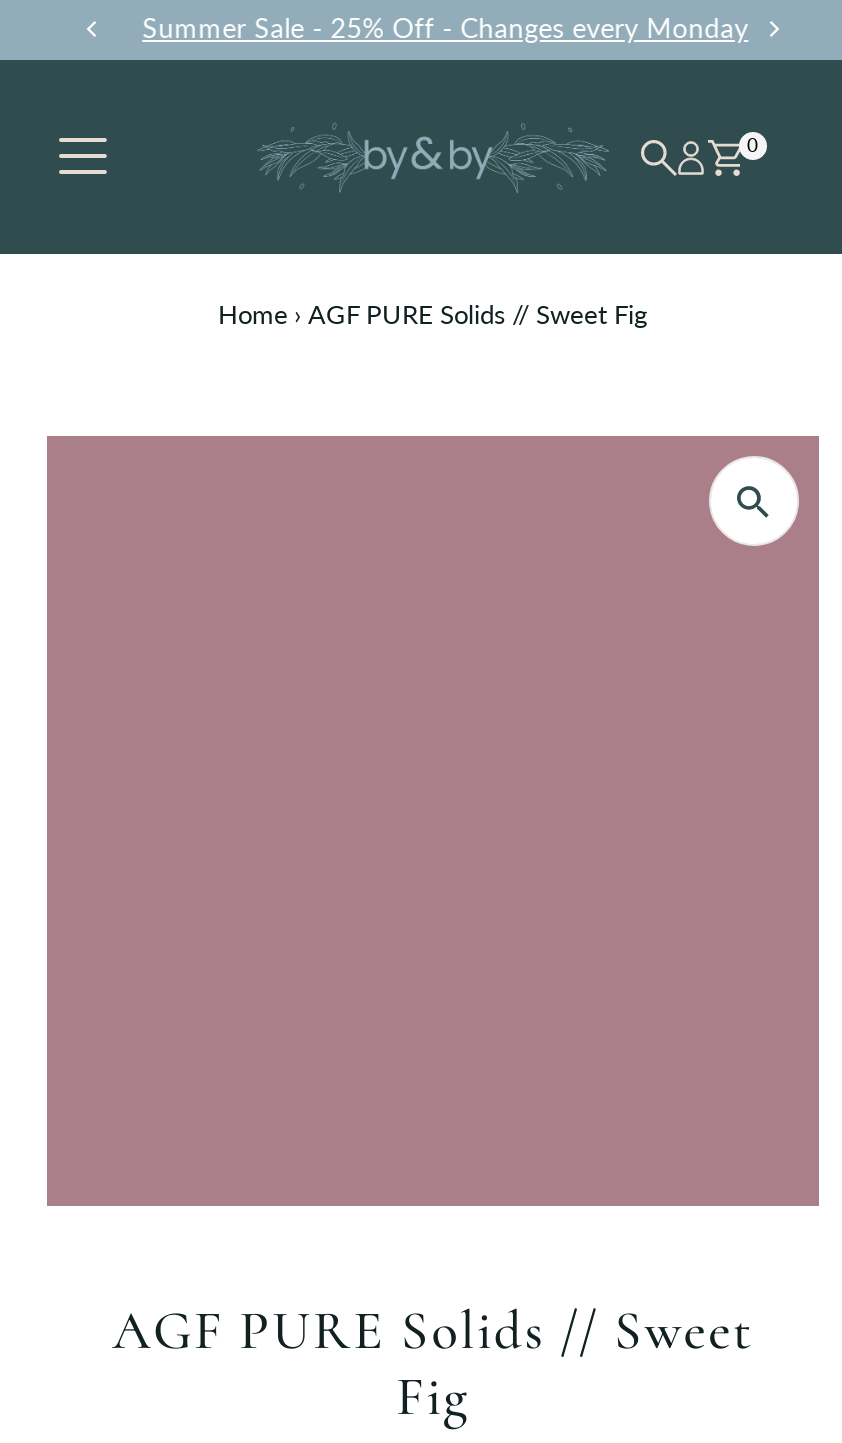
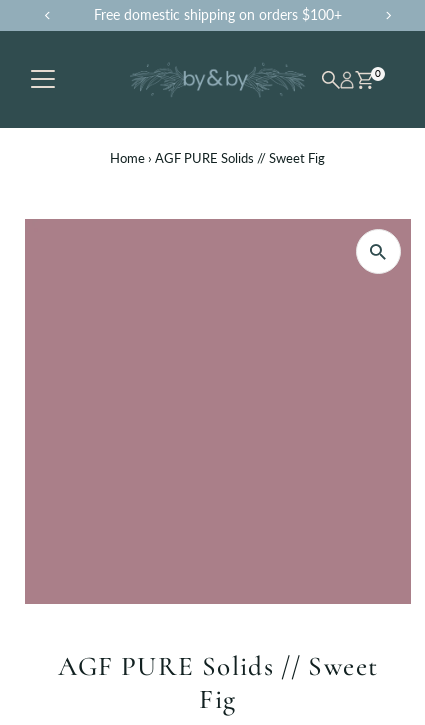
[130,12,736,44] Summer Sale - 25% Off - Changes every Monday -> [94,7,342,23] Free domestic shipping on orders $100+

